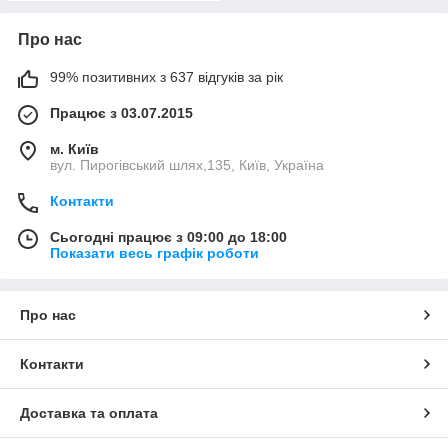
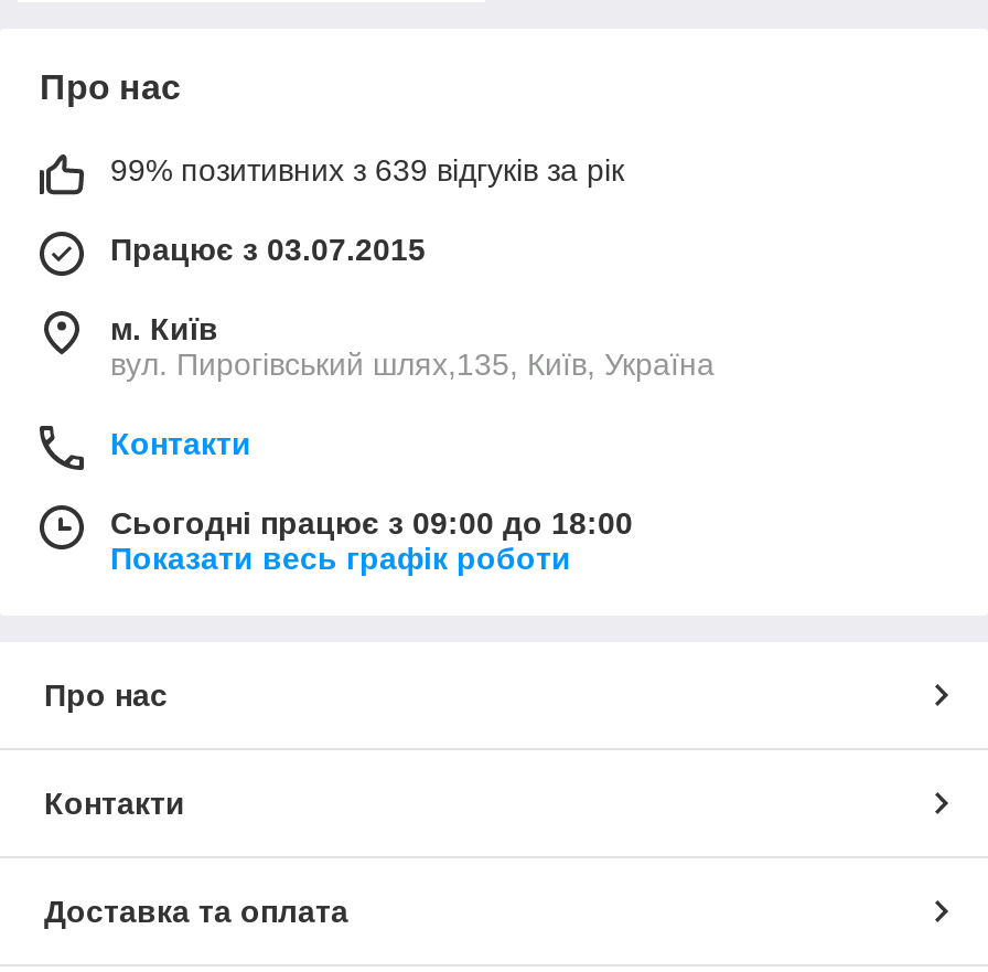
[50,69,283,85] 99% позитивних з 637 відгуків за рік -> [110,152,624,187] 99% позитивних з 639 відгуків за рік

